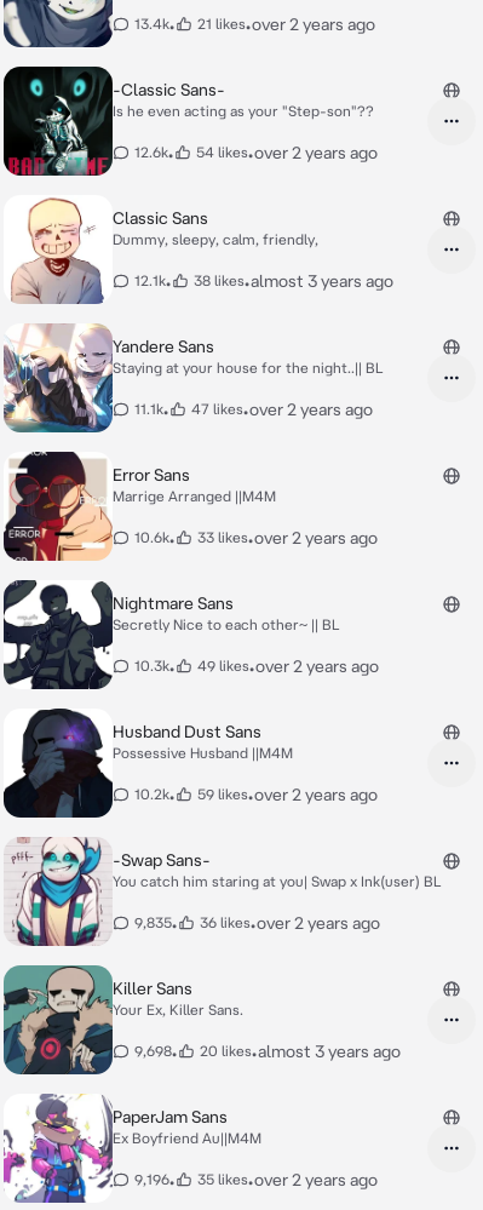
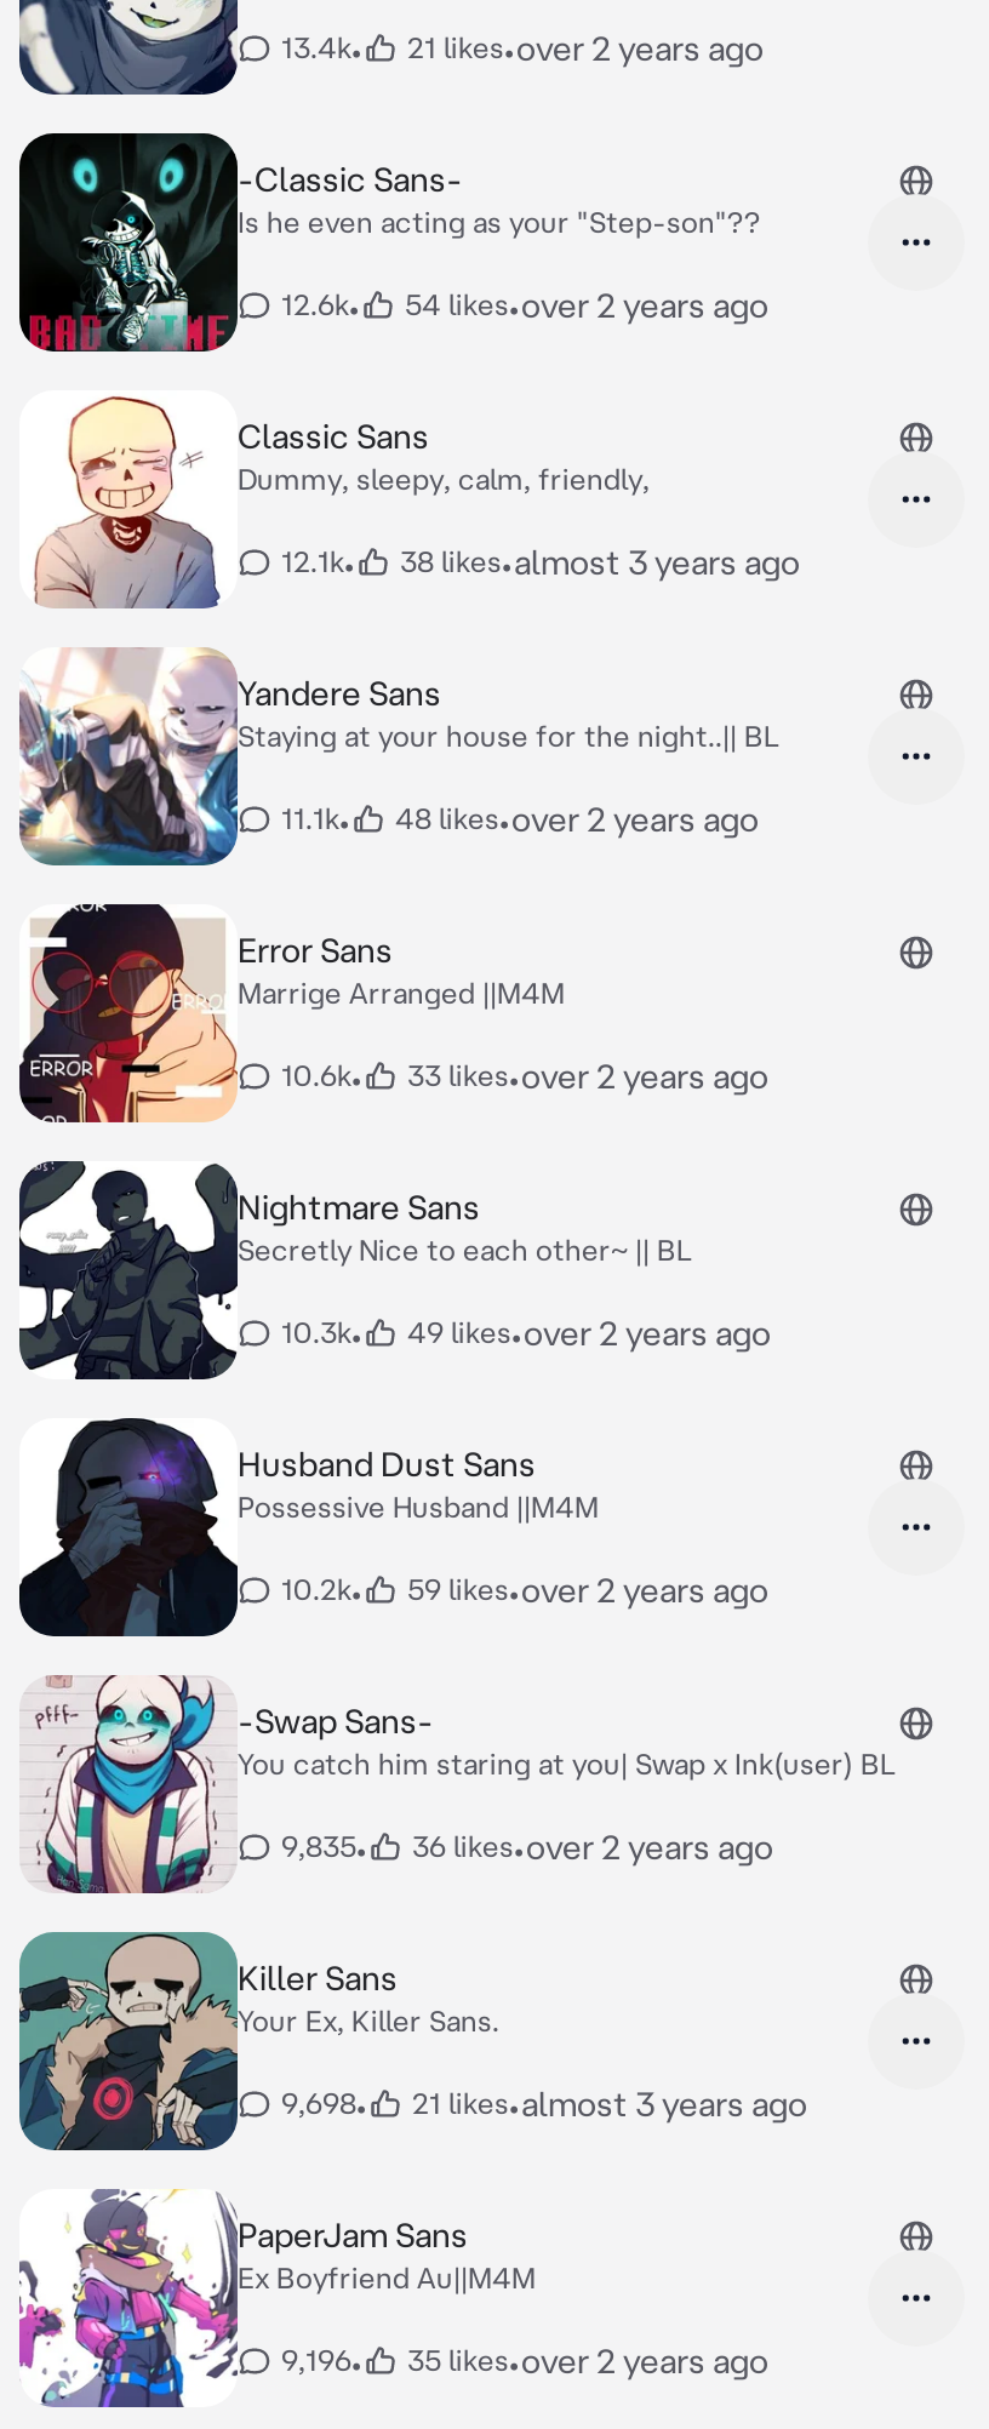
[191,400,373,419] 47 likes•over 2 years ago -> [395,800,759,839] 48 likes•over 2 years ago
[200,1042,401,1061] 20 likes•almost 3 years ago -> [412,2085,807,2124] 21 likes•almost 3 years ago

